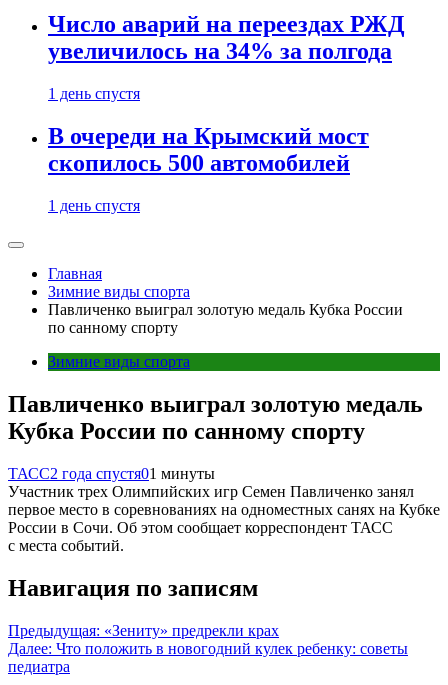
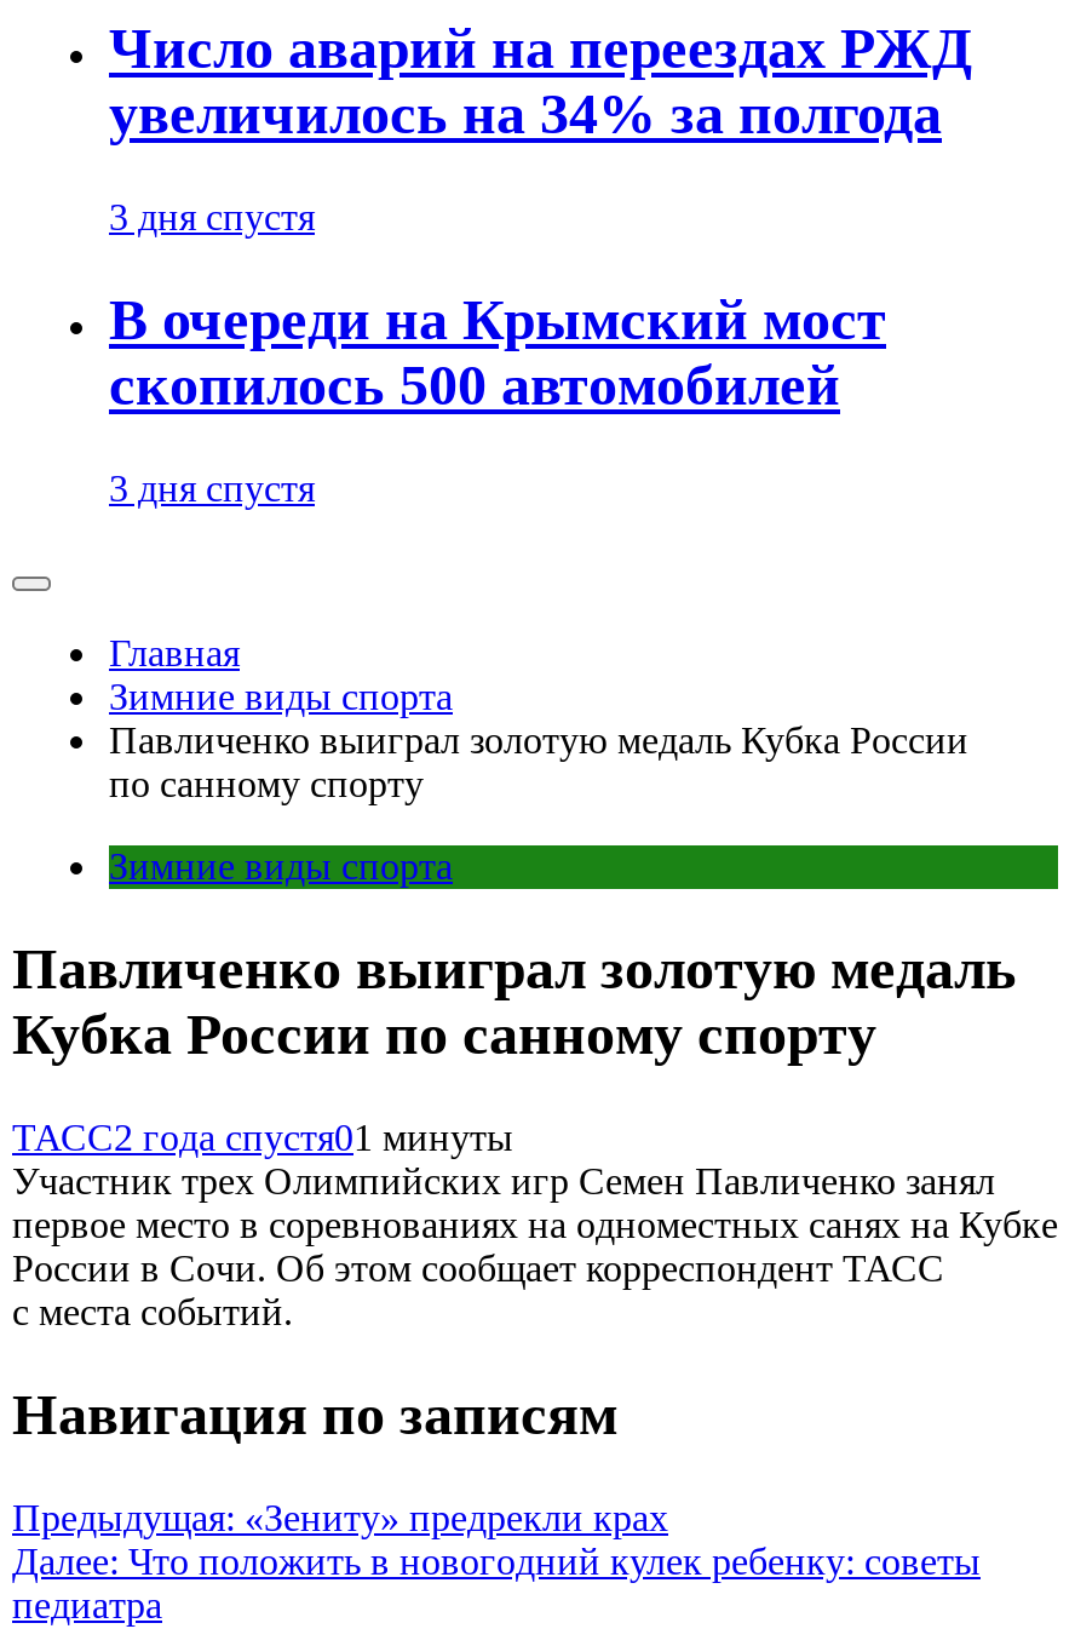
[48,85,140,102] 1 день спустя -> [109,197,315,238] 3 дня спустя
[48,197,140,214] 1 день спустя -> [109,468,315,509] 3 дня спустя

